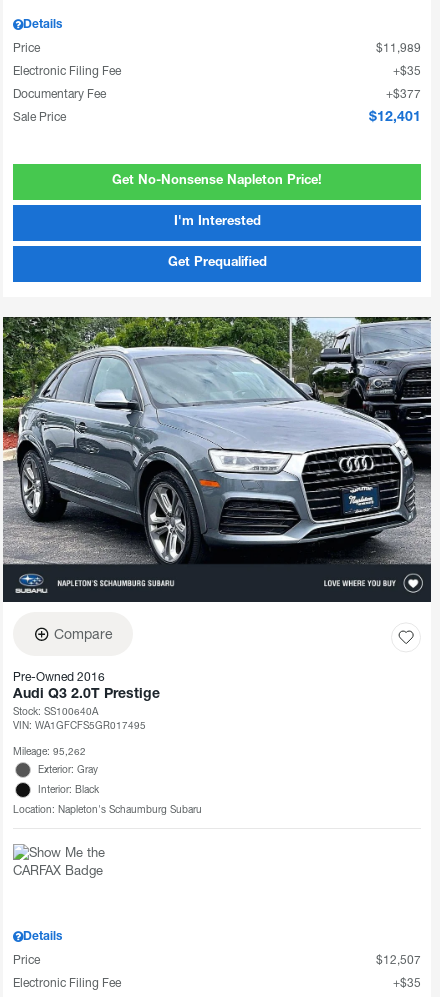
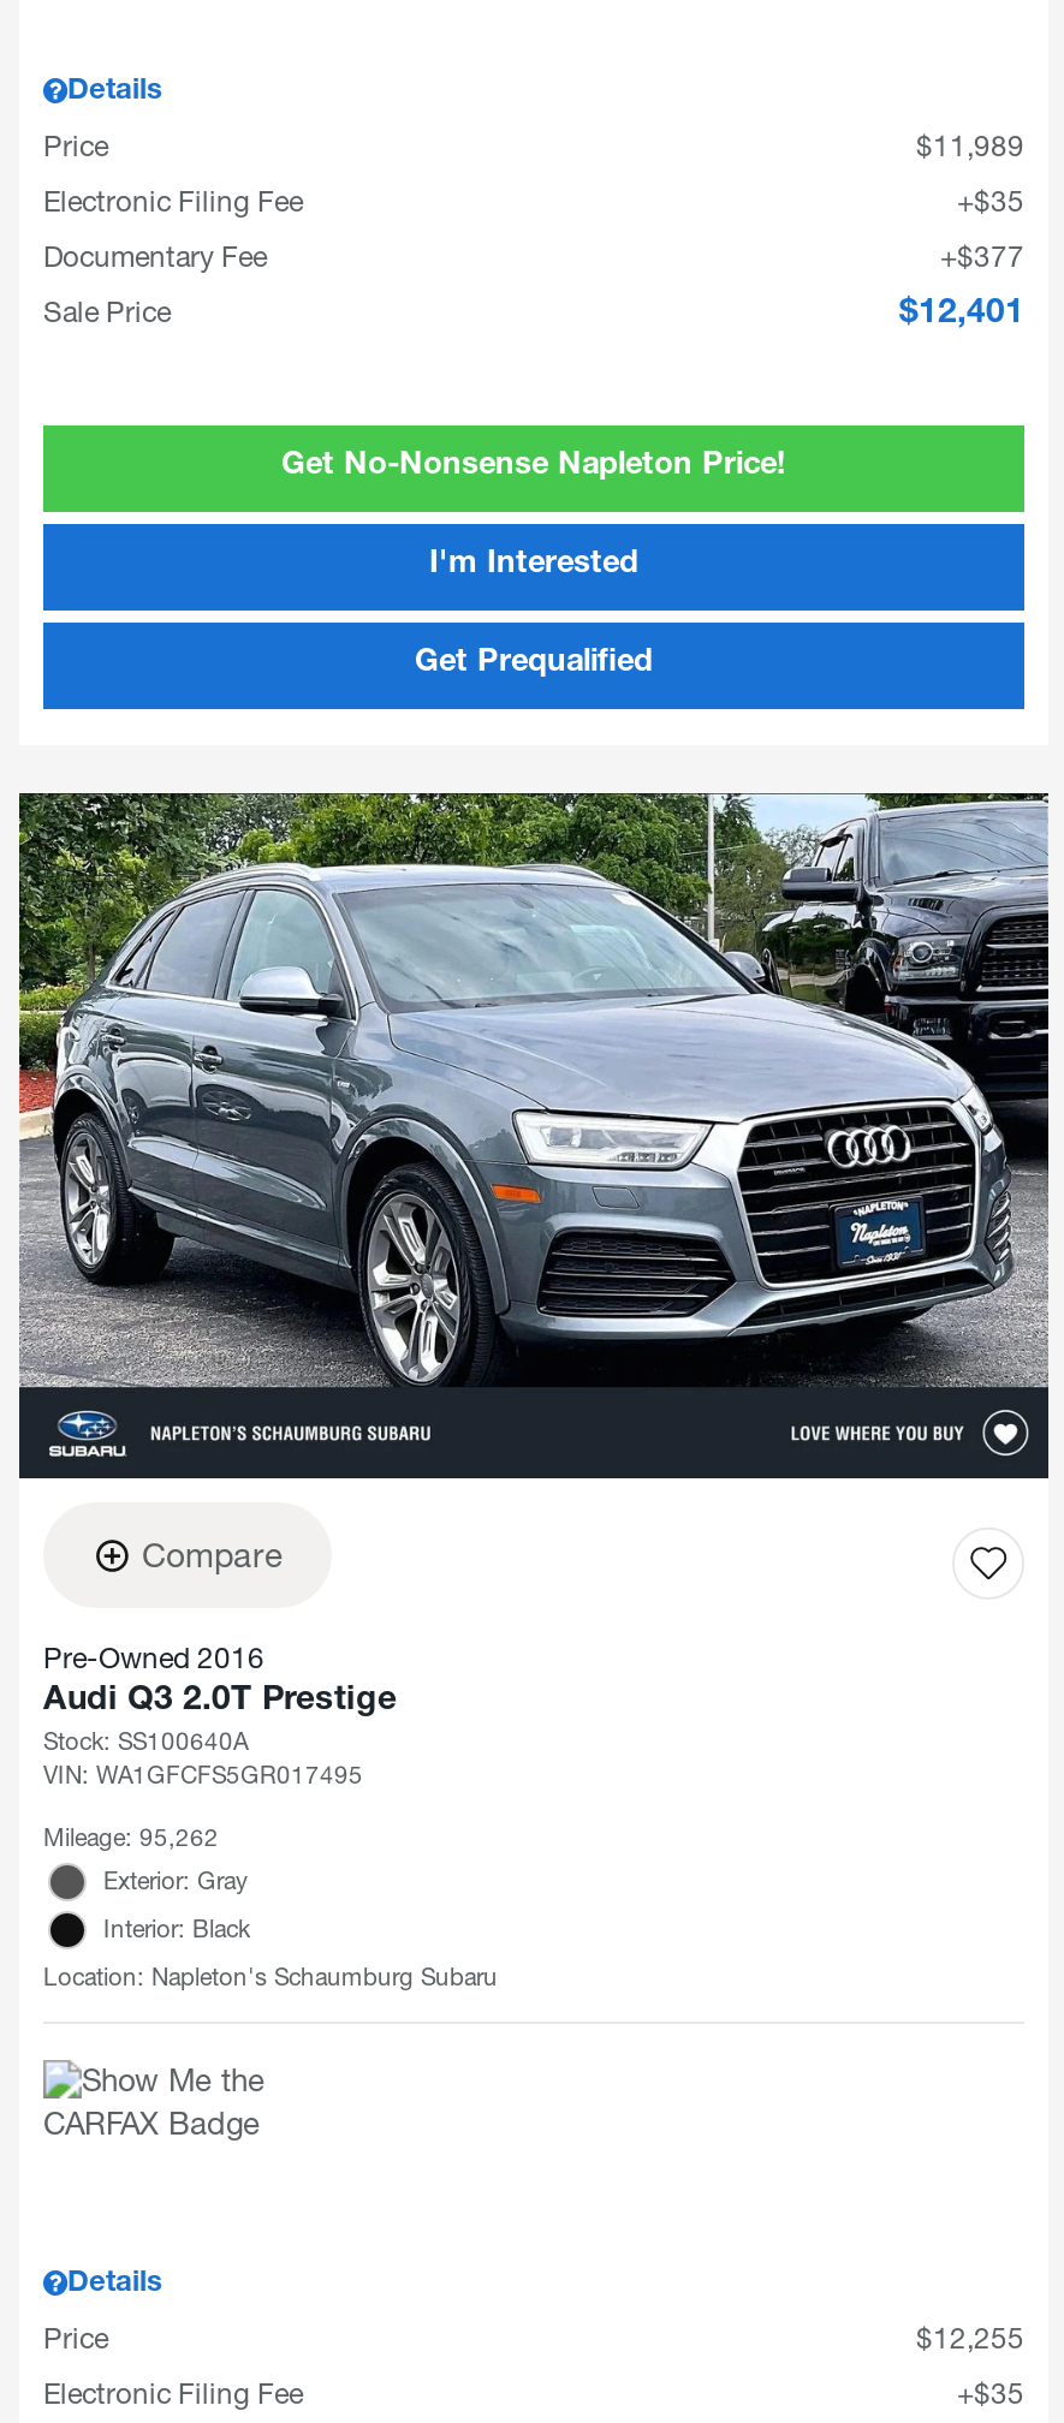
[376,953,421,967] $12,507 -> [916,2323,1024,2356] $12,255

